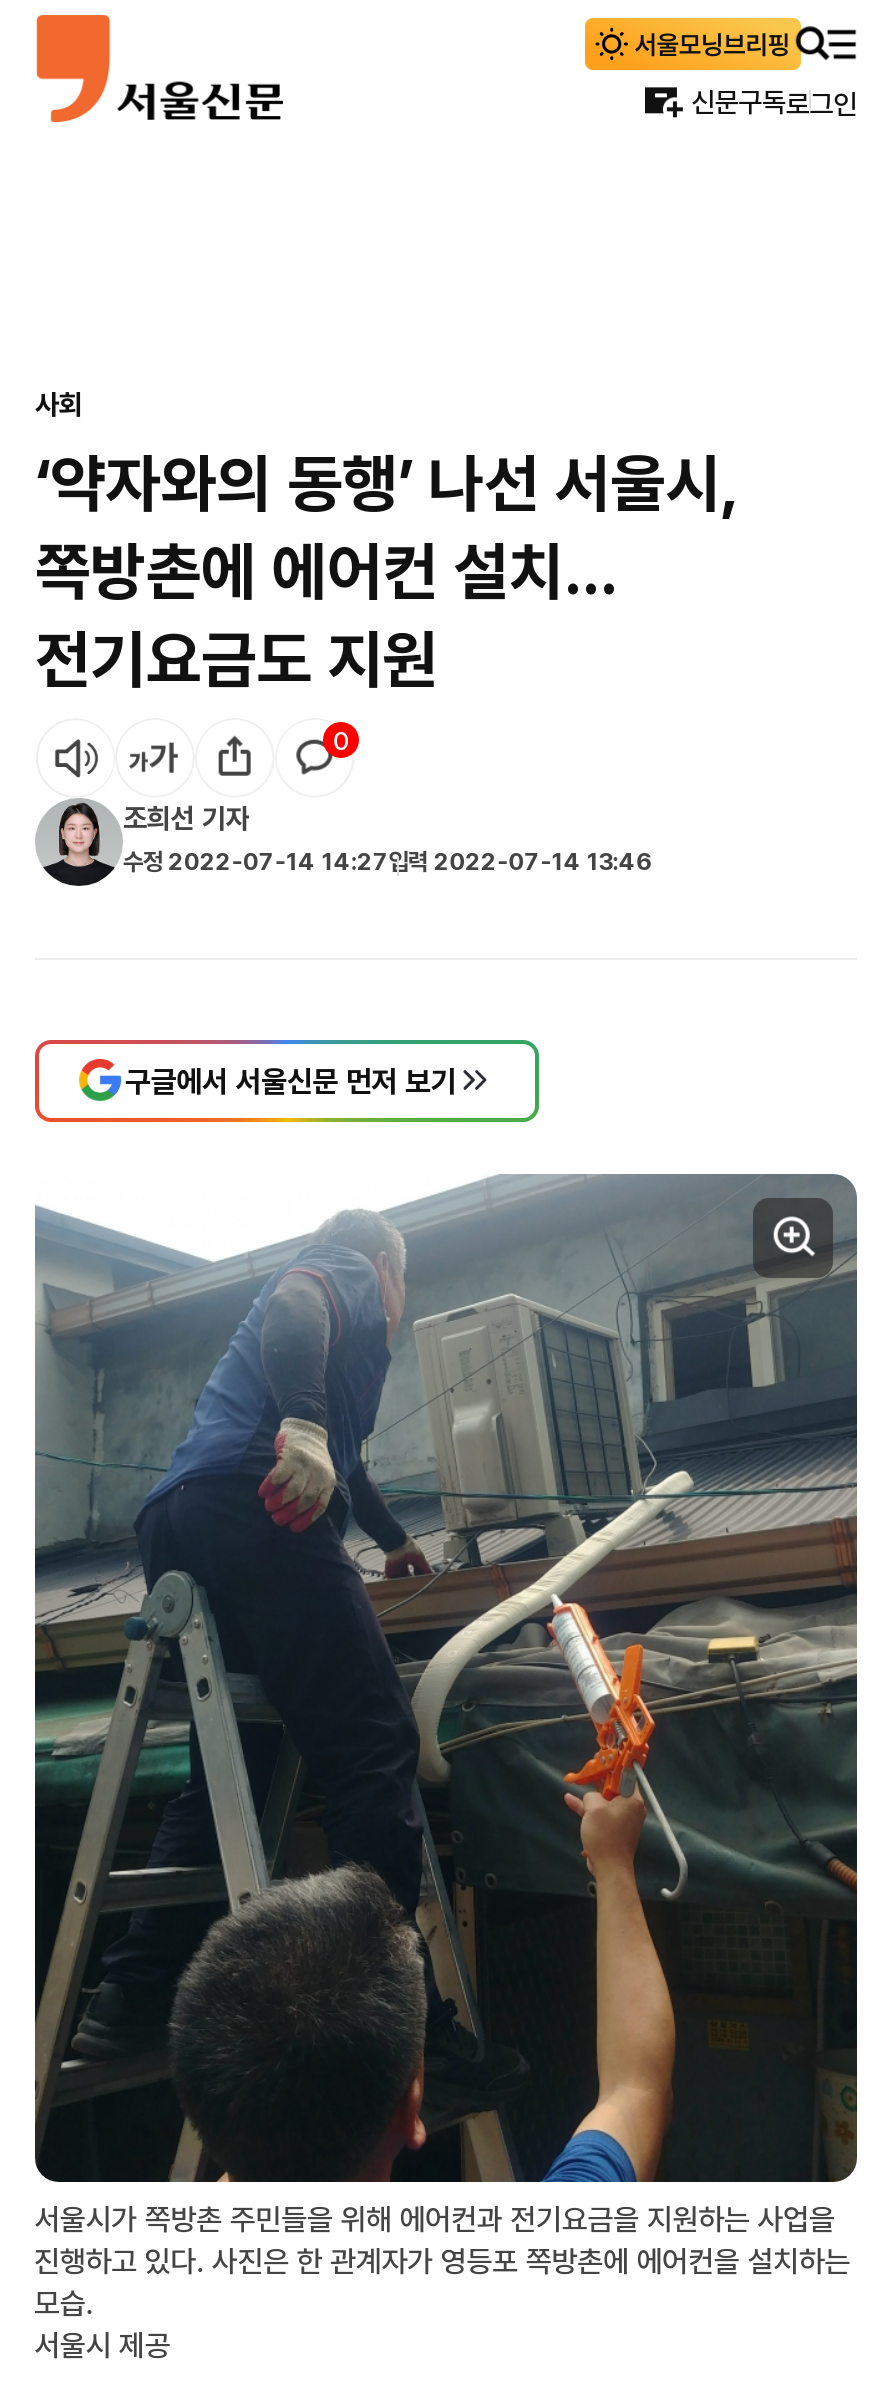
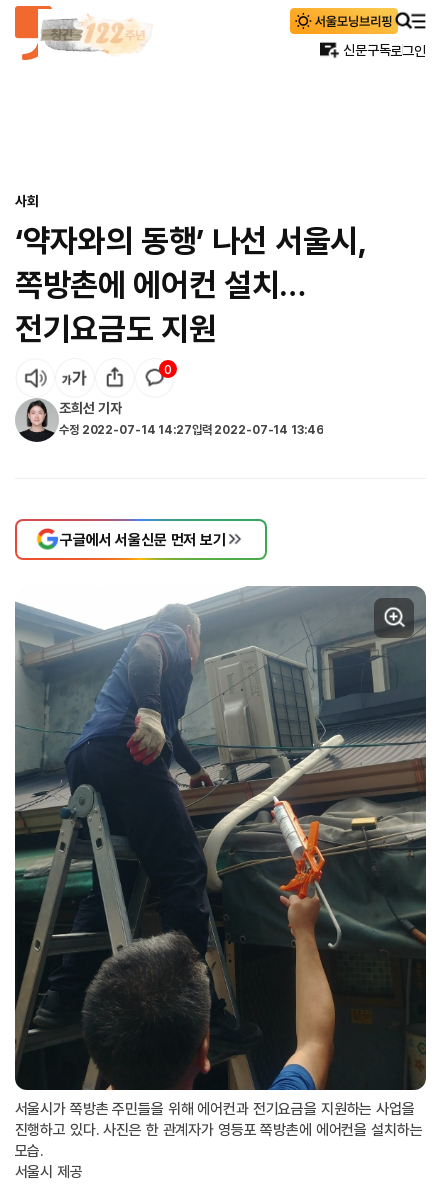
[43,14,295,122] [image] -> [37,9,146,59] [image]

